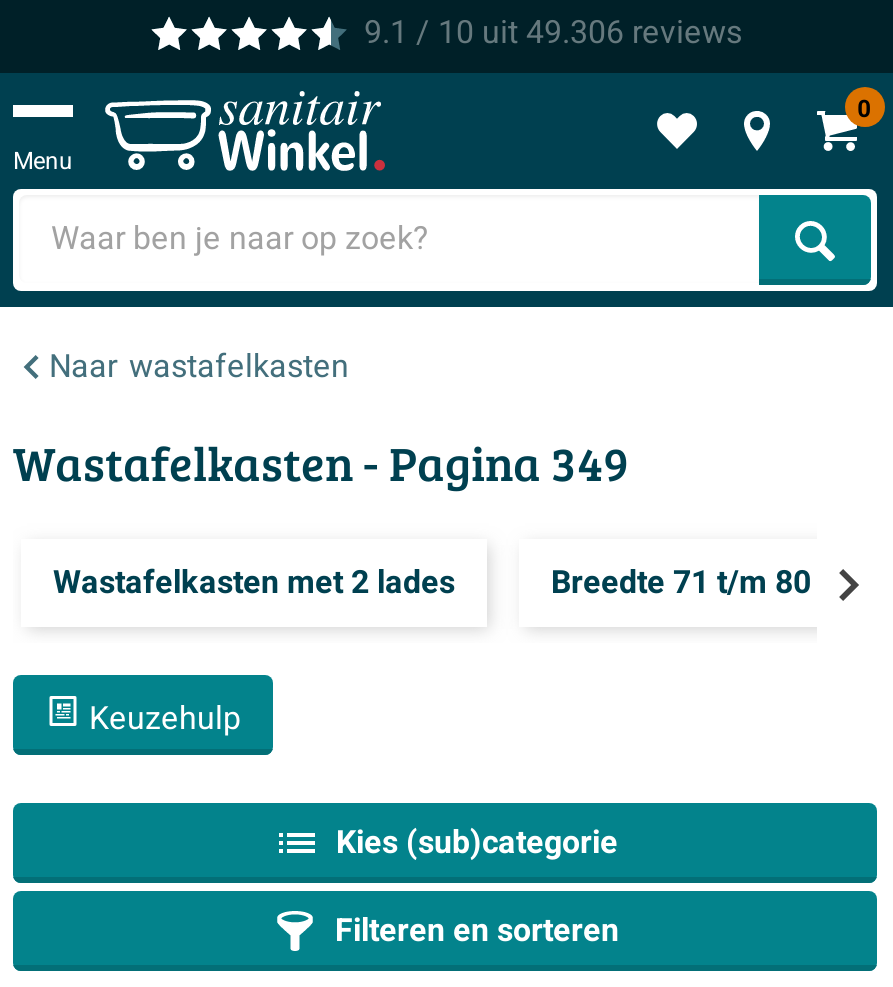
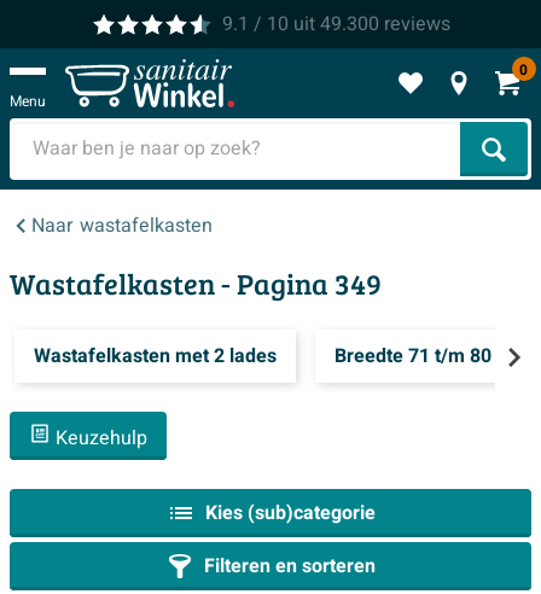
[364,9,742,57] 9.1 / 10 uit 49.306 reviews -> [222,10,450,39] 9.1 / 10 uit 49.300 reviews

